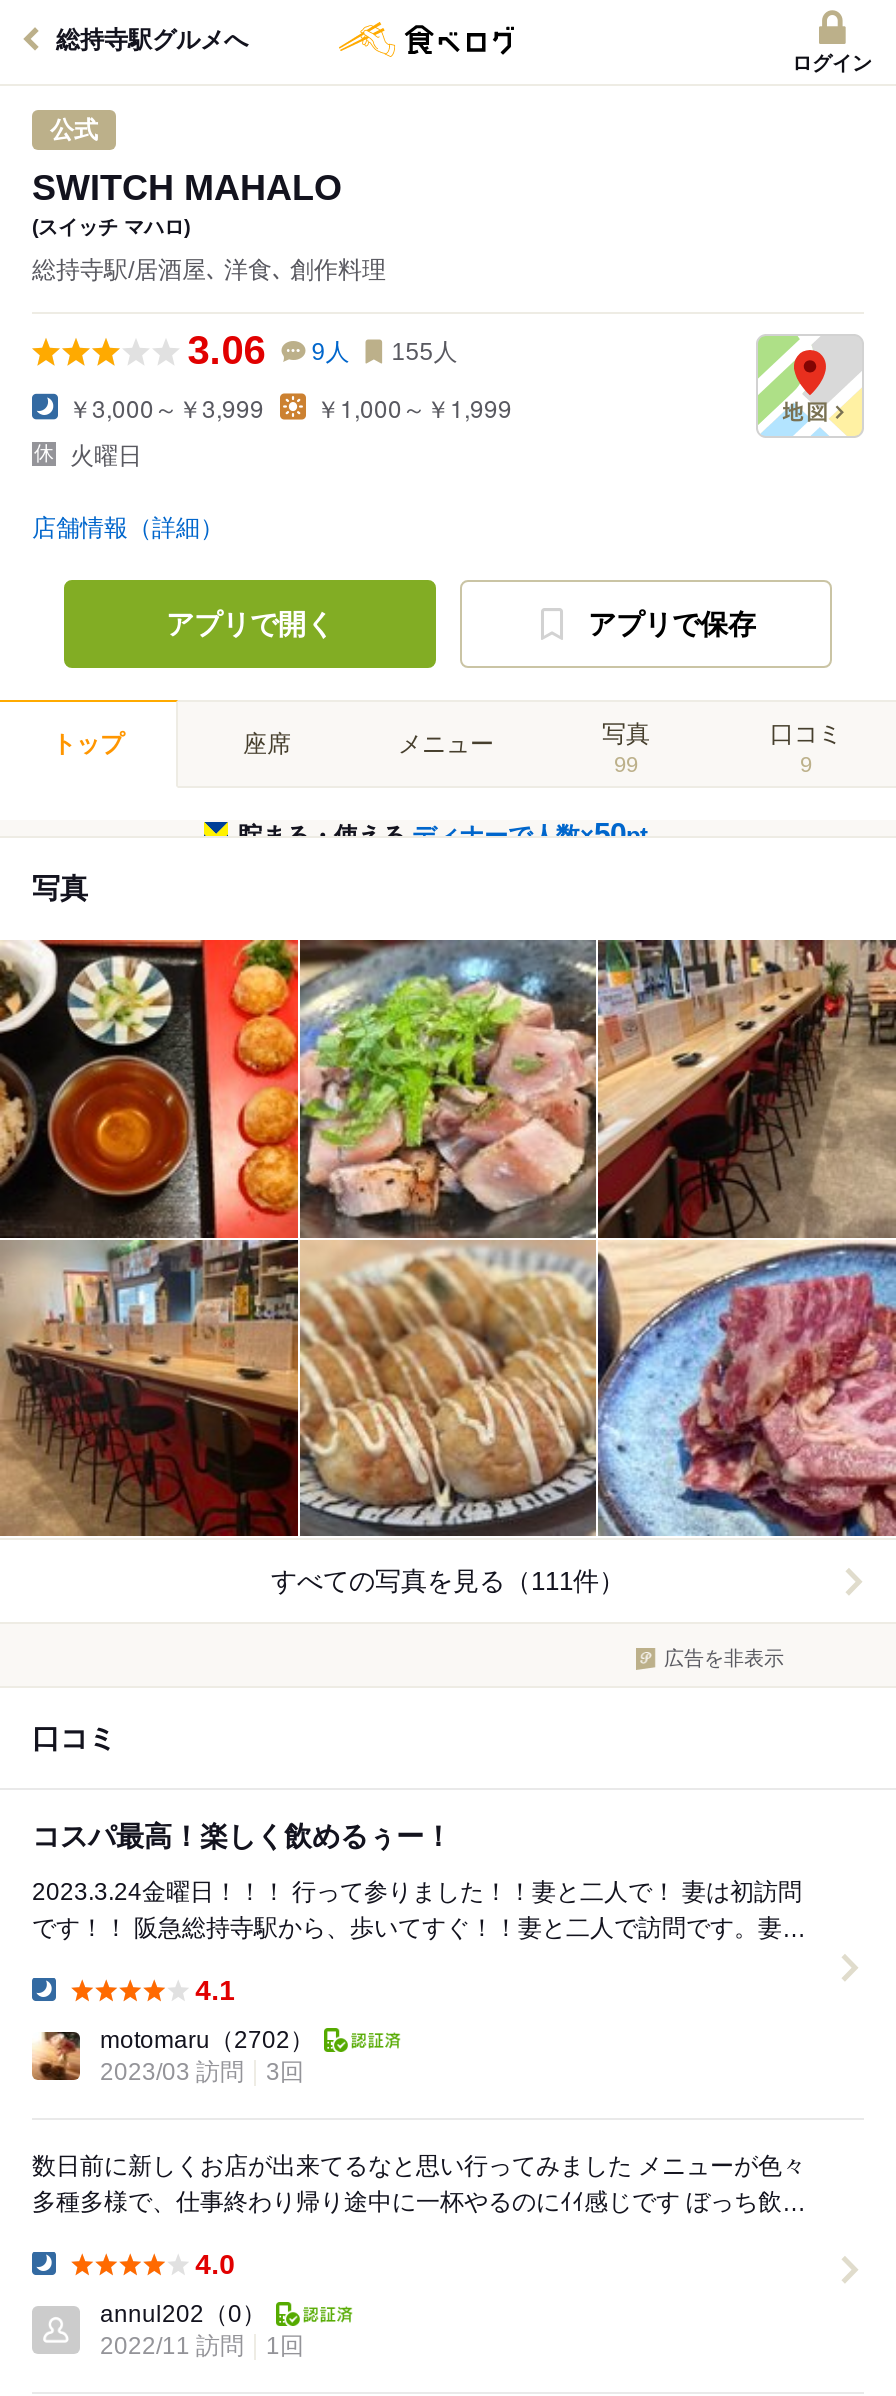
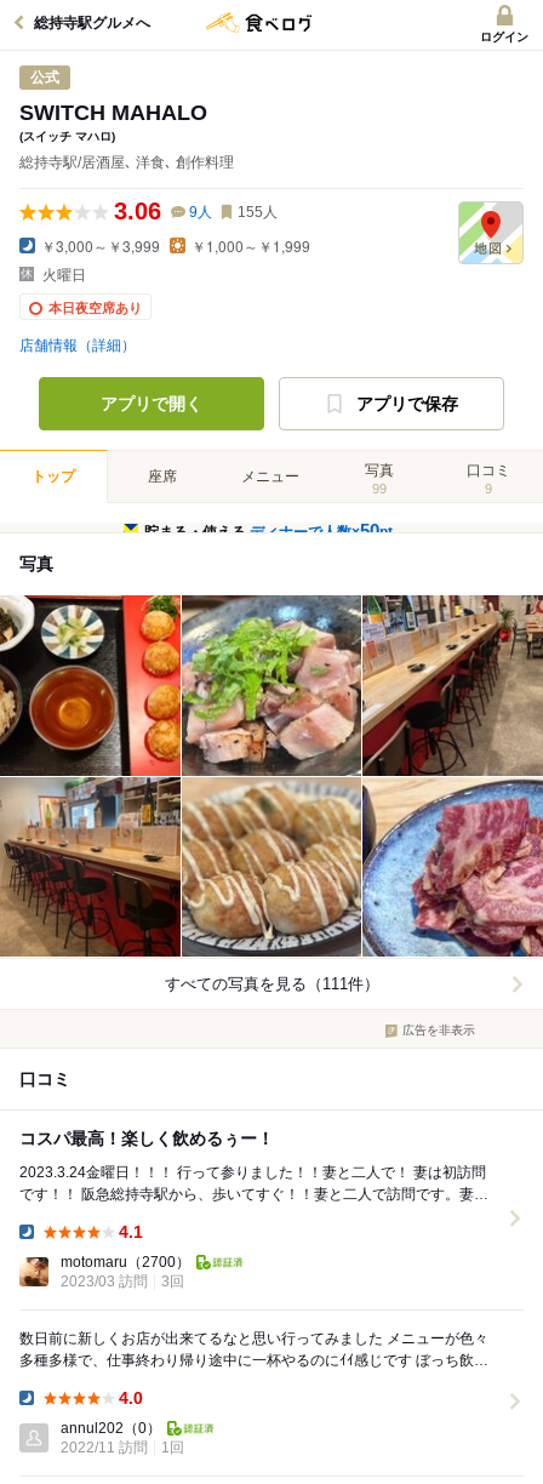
none -> [48,301,142,315] 本日夜空席あり
[100,2027,314,2055] motomaru（2702） -> [61,1254,190,1271] motomaru（2700）

